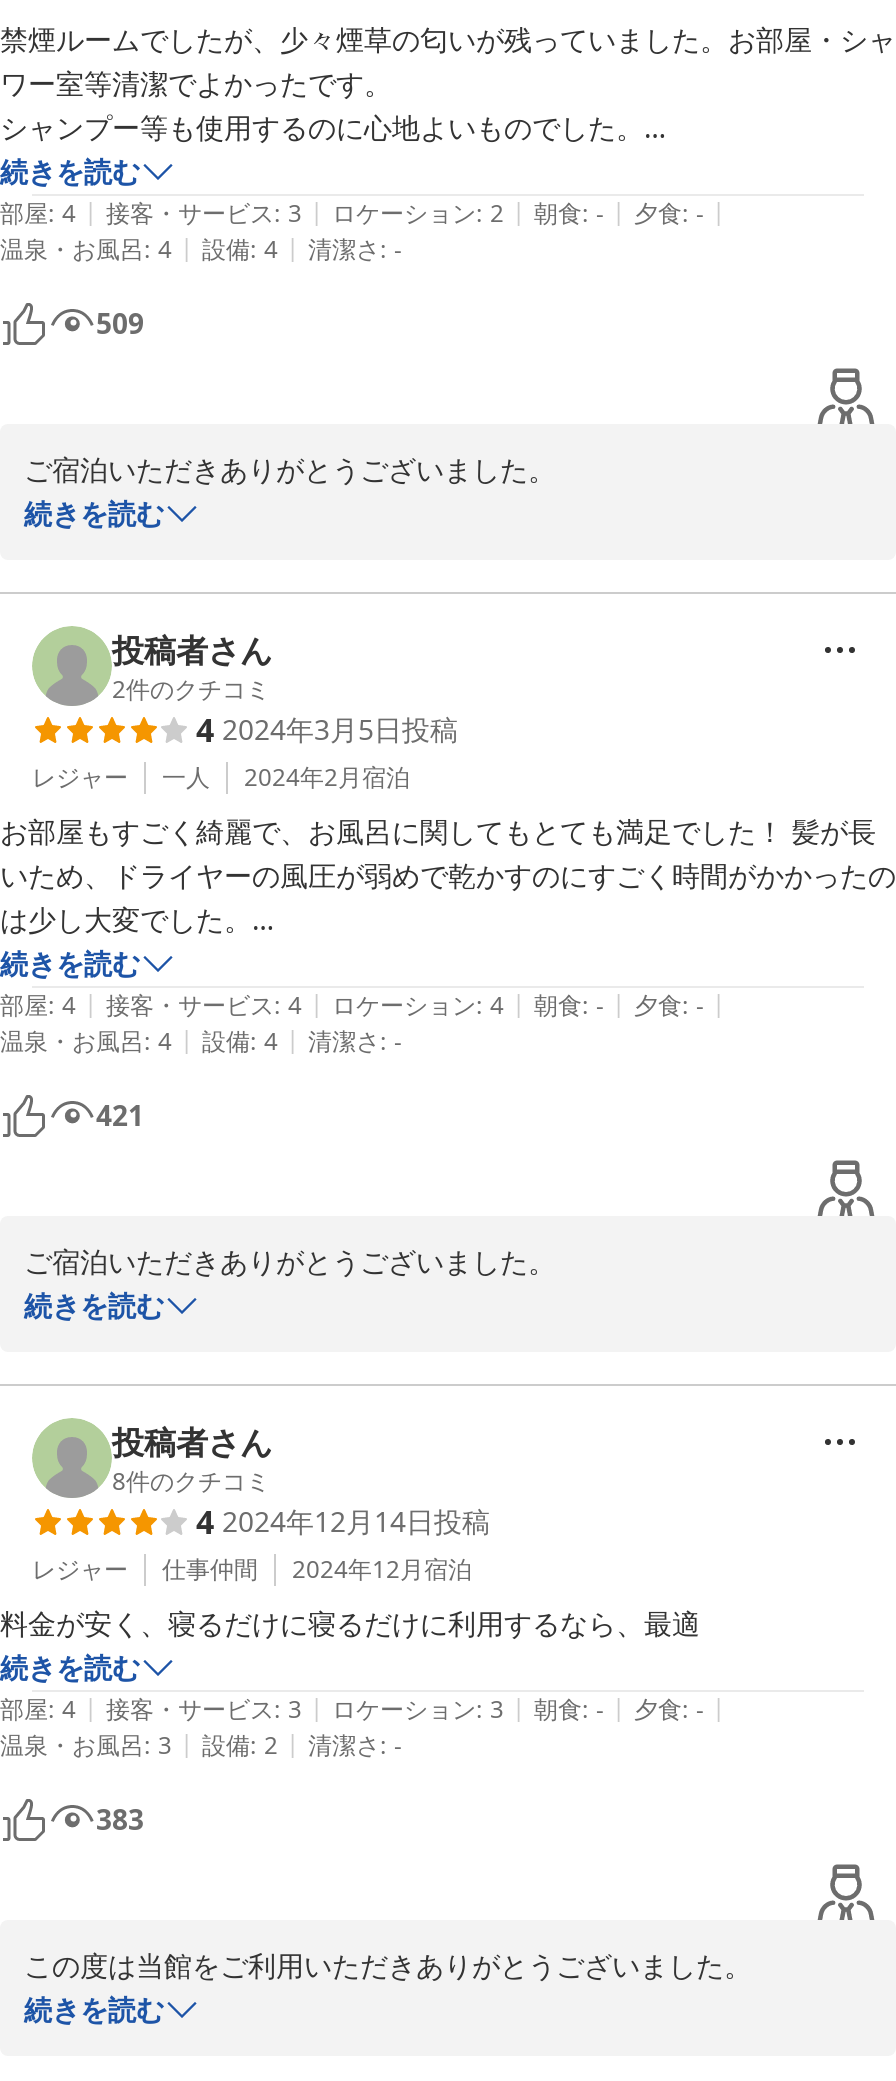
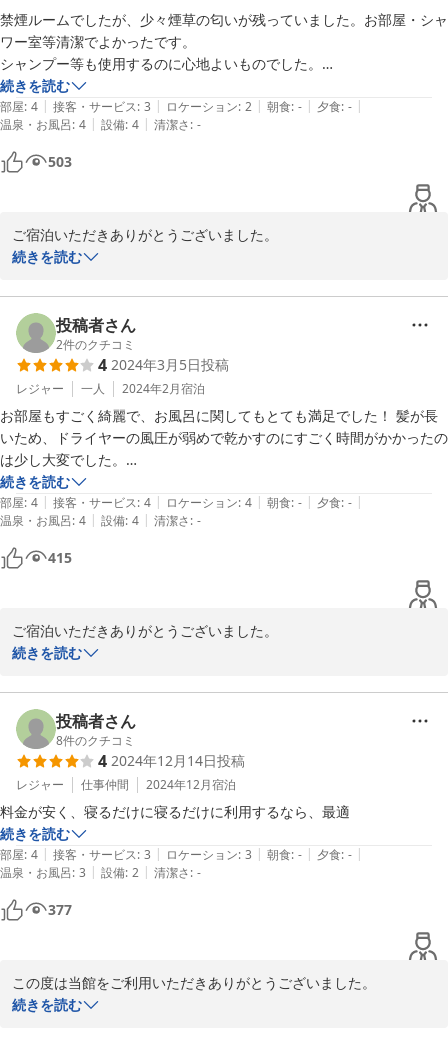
[96,304,144,342] 509 -> [48,152,72,171] 503
[96,1096,144,1134] 421 -> [48,548,72,567] 415
[96,1800,144,1838] 383 -> [48,900,72,919] 377

